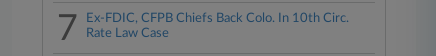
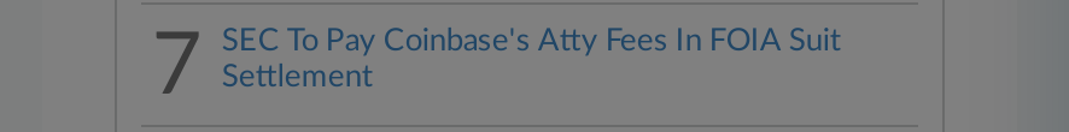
[86,12,349,40] Ex-FDIC, CFPB Chiefs Back Colo. In 10th Circ. | Rate Law Case -> [222,26,842,94] SEC To Pay Coinbase's Atty Fees In FOIA Suit | Settlement

